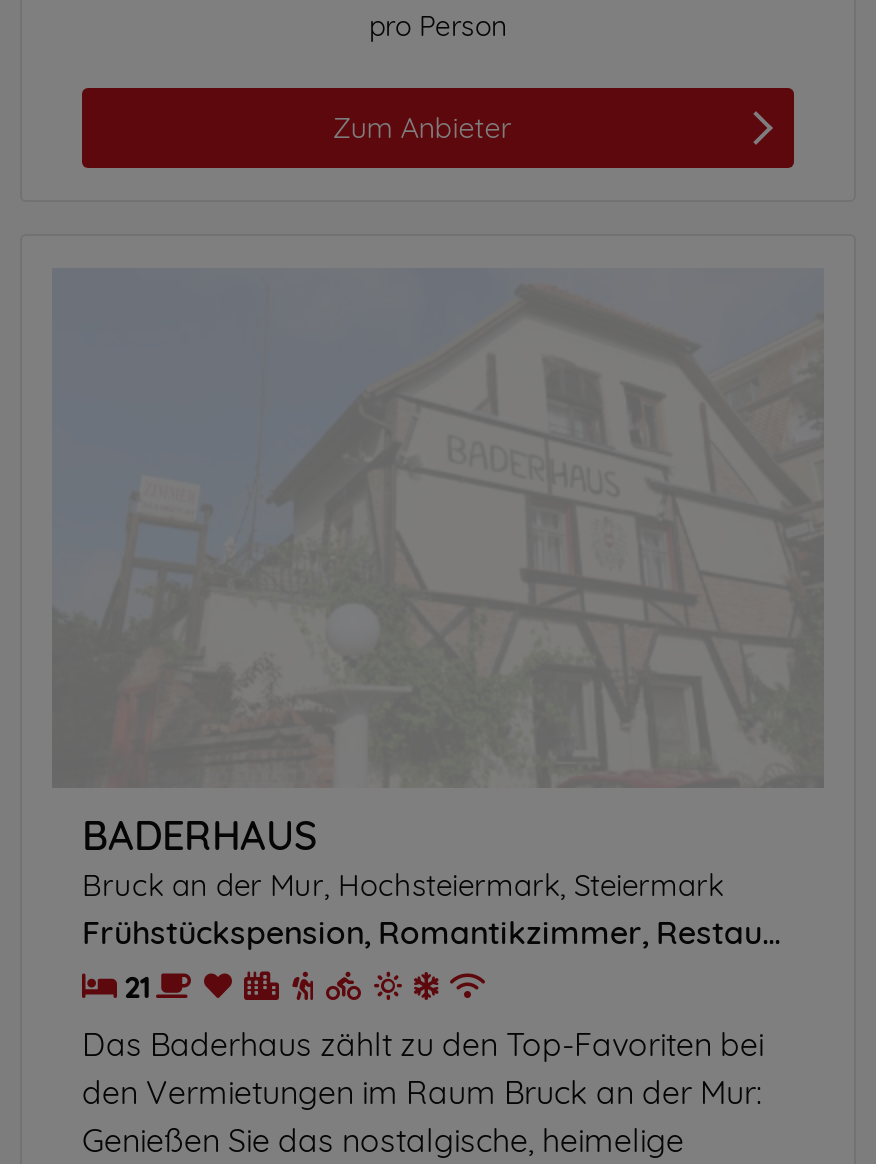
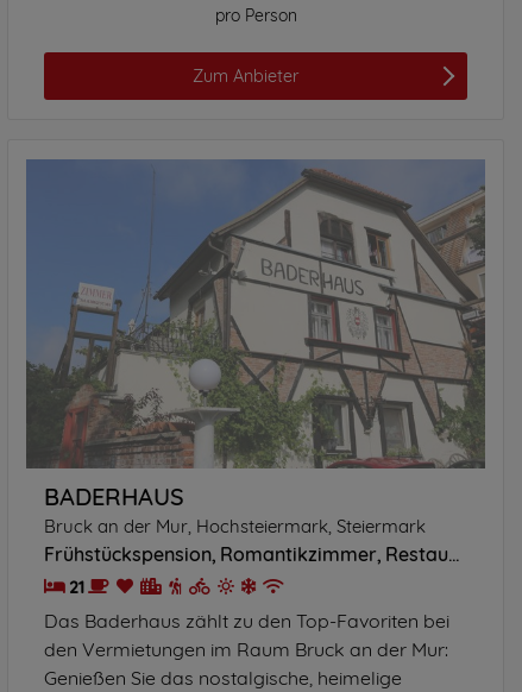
none -> [26,159,485,468] [image]

